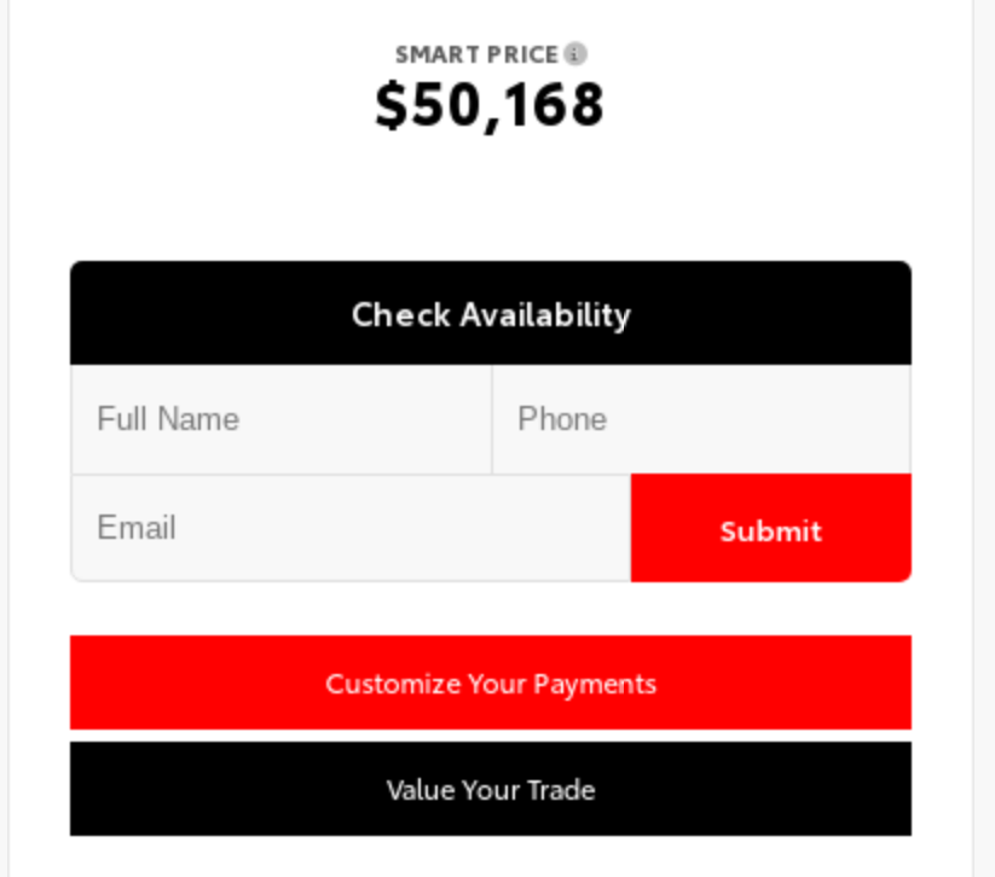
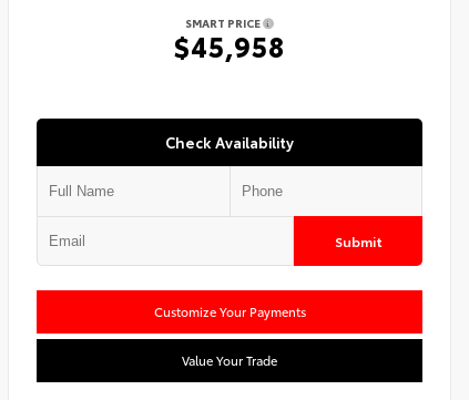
[375,59,607,141] $50,168 -> [174,26,285,63] $45,958

